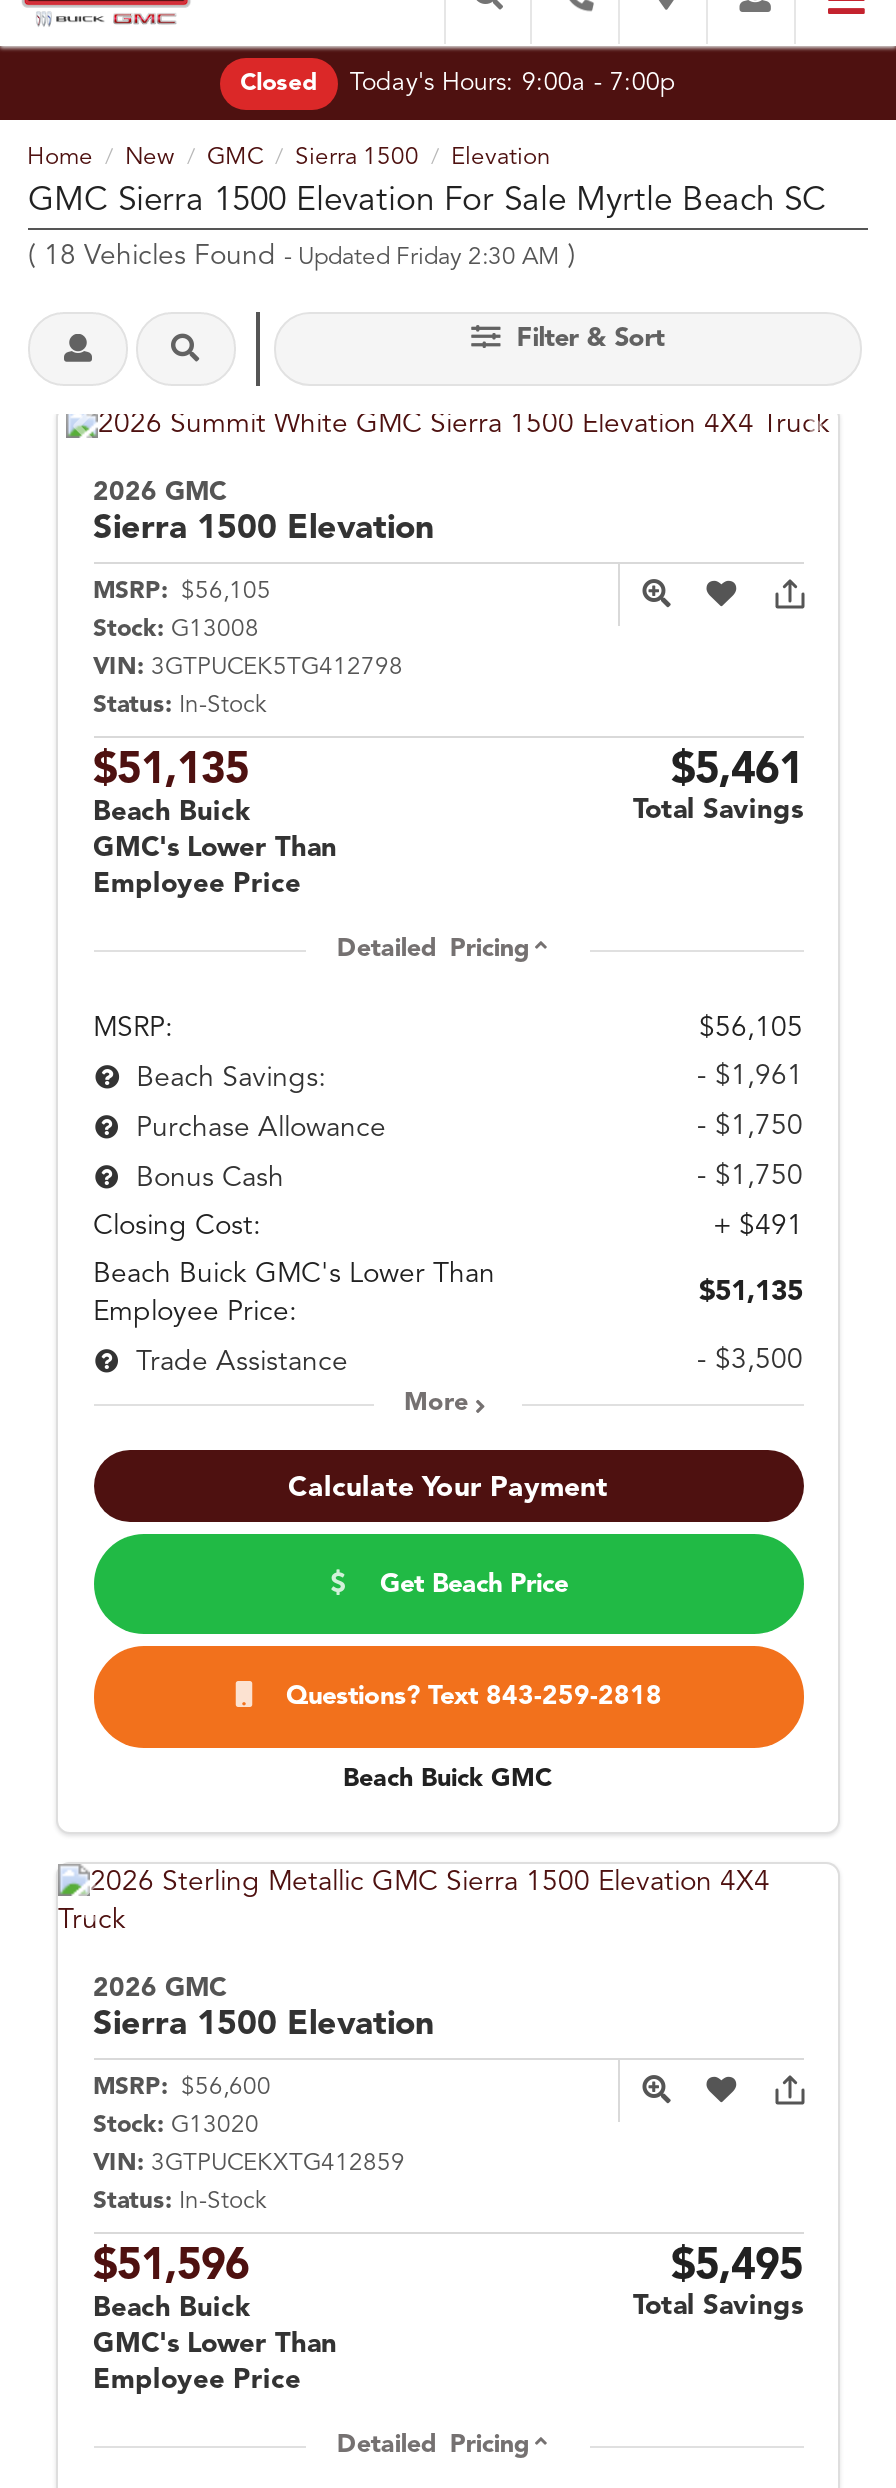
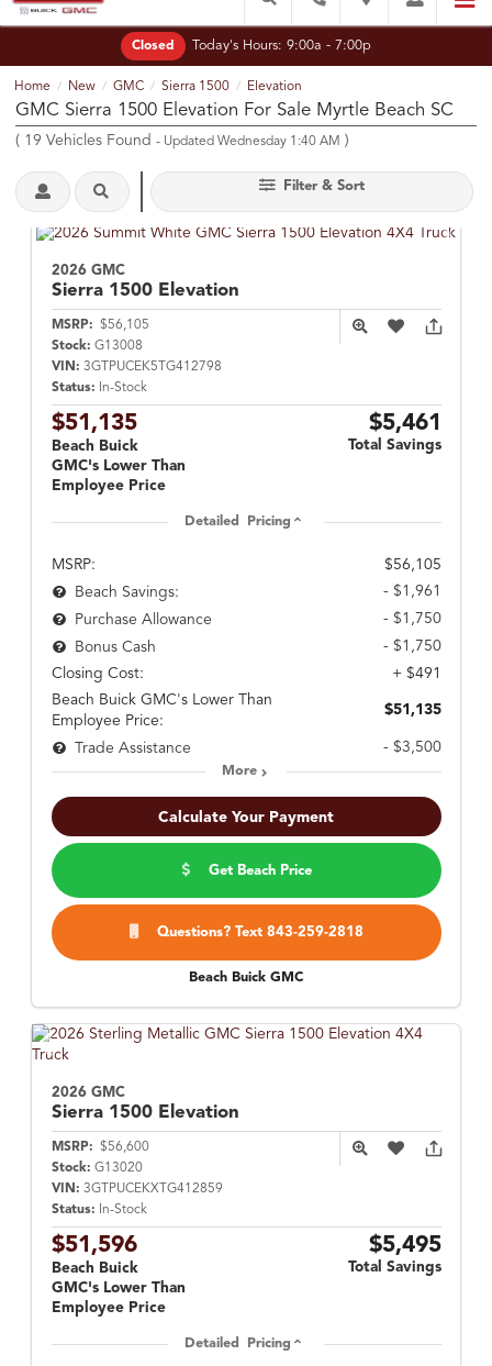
[28,243,576,271] (18 Vehicles Found - Updated Friday 2:30 AM) -> [15,133,349,149] (19 Vehicles Found - Updated Wednesday 1:40 AM)

